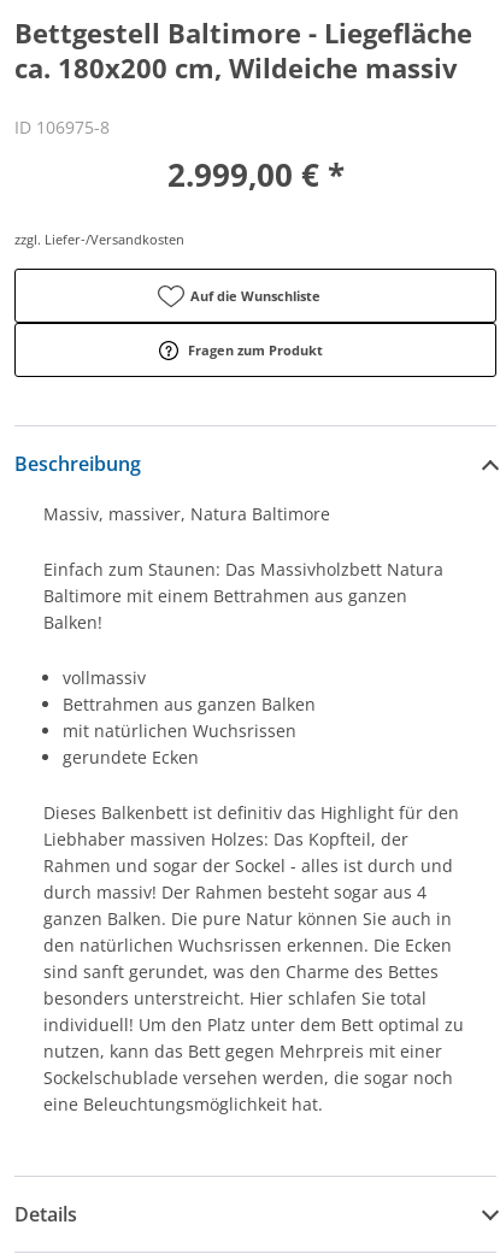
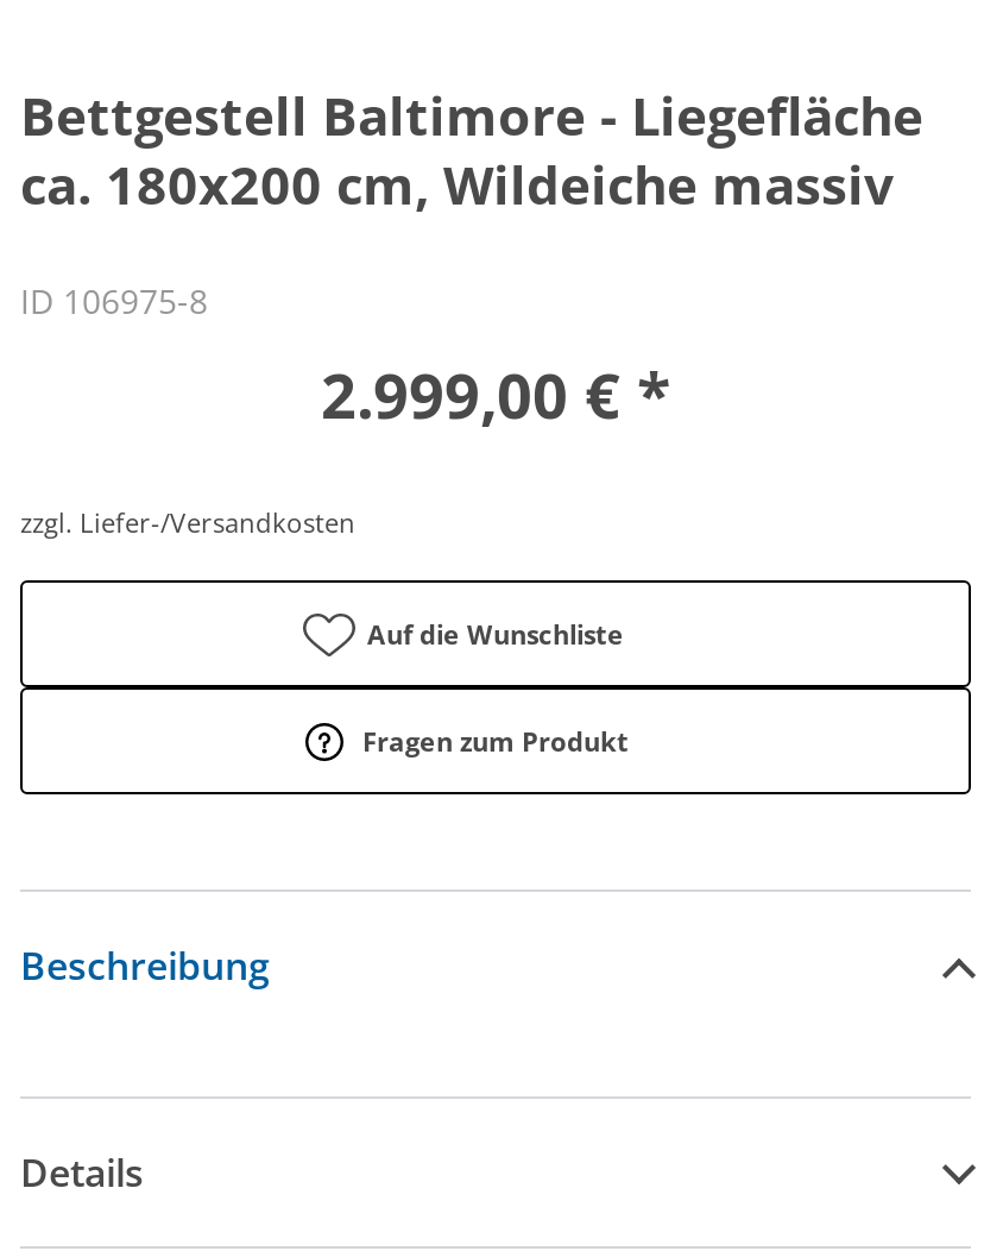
[43,502,464,1115] Massiv, massiver, Natura Baltimore | Einfach zum Staunen: Das Massivholzbett Natura | Baltimore mit einem Bettrahmen aus ganzen | Balken! | vollmassiv | Bettrahmen aus ganzen Balken | mit natürlichen Wuchsrissen | gerundete Ecken | Dieses Balkenbett ist definitiv das Highlight für den | Liebhaber massiven Holzes: Das Kopfteil, der | Rahmen und sogar der Sockel - alles ist durch und | durch massiv! Der Rahmen besteht sogar aus 4 | ganzen Balken. Die pure Natur können Sie auch in | den natürlichen Wuchsrissen erkennen. Die Ecken | sind sanft gerundet, was den Charme des Bettes | besonders unterstreicht. Hier schlafen Sie total | individuell! Um den Platz unter dem Bett optimal zu | nutzen, kann das Bett gegen Mehrpreis mit einer | Sockelschublade versehen werden, die sogar noch | eine Beleuchtungsmöglichkeit hat. -> none

